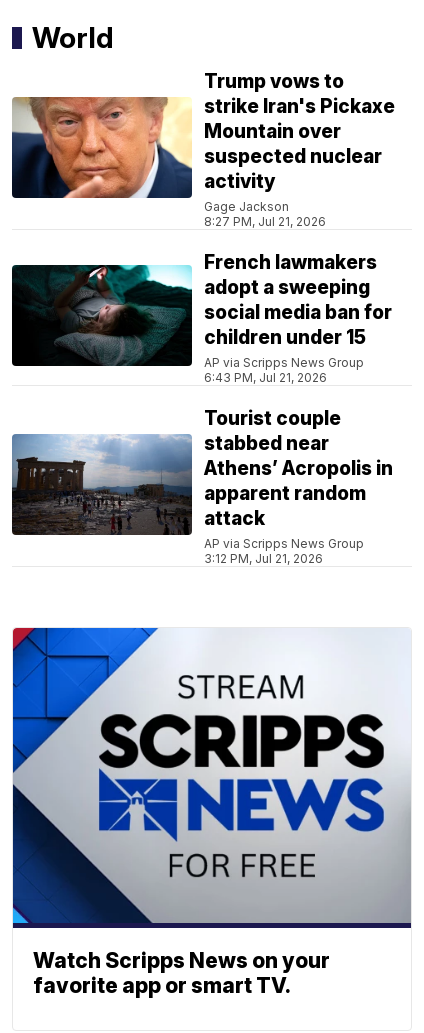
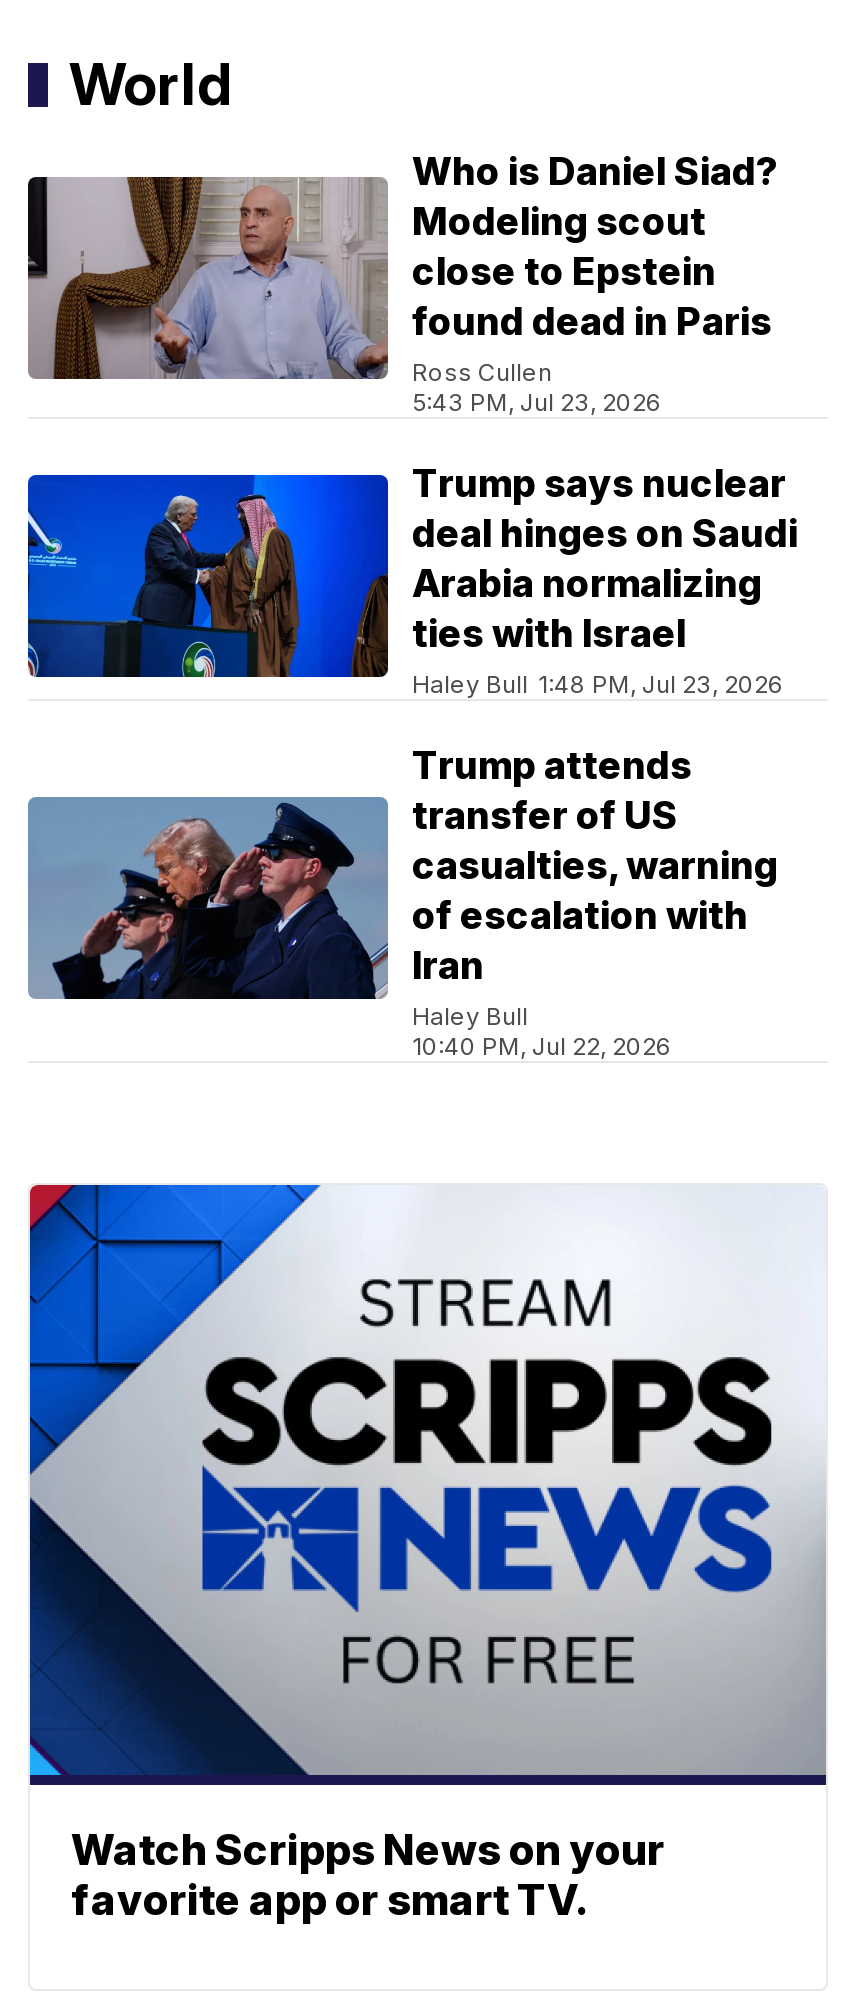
[12,70,395,229] [image] | Trump vows to | strike Iran's Pickaxe | Mountain over | suspected nuclear | activity | Gage Jackson | 8:27 PM, Jul 21, 2026 -> [28,150,778,418] [image] | Who is Daniel Siad? | Modeling scout | close to Epstein | found dead in Paris | Ross Cullen | 5:43 PM, Jul 23, 2026
[11,251,392,385] [image] | French lawmakers | adopt a sweeping | social media ban for | children under 15 | AP via Scripps News Group | 6:43 PM, Jul 21, 2026 -> [26,462,798,700] [image] | Trump says nuclear | deal hinges on Saudi | Arabia normalizing | ties with Israel | Haley Bull 1:48 PM, Jul 23, 2026
[12,407,393,566] [image] | Tourist couple | stabbed near | Athens’ Acropolis in | apparent random | attack | AP via Scripps News Group | 3:12 PM, Jul 21, 2026 -> [30,744,778,1062] [image] | Trump attends | transfer of US | casualties, warning | of escalation with | Iran | Haley Bull | 10:40 PM, Jul 22, 2026

